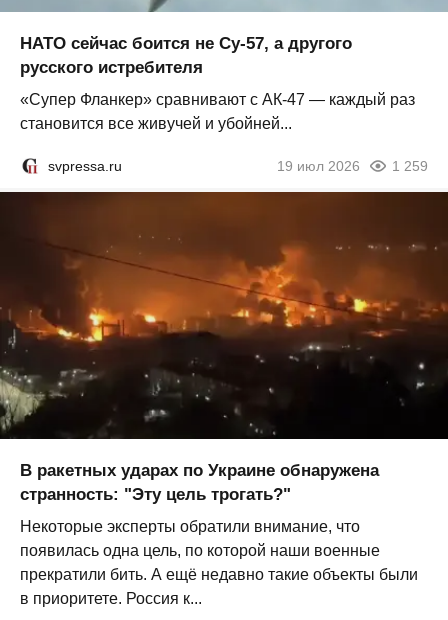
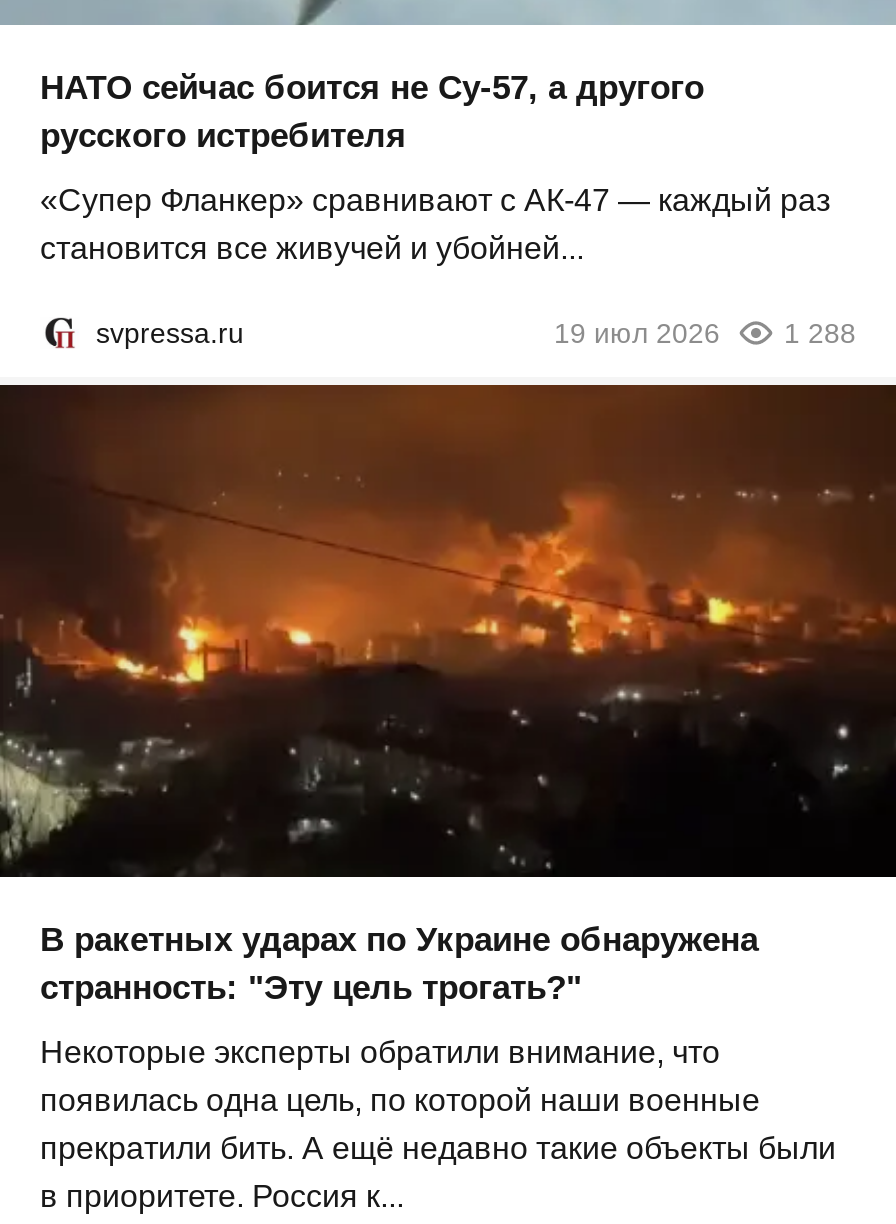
[277,158,428,174] 19 июл 2026 1 259 -> [554,317,856,349] 19 июл 2026 1 288

